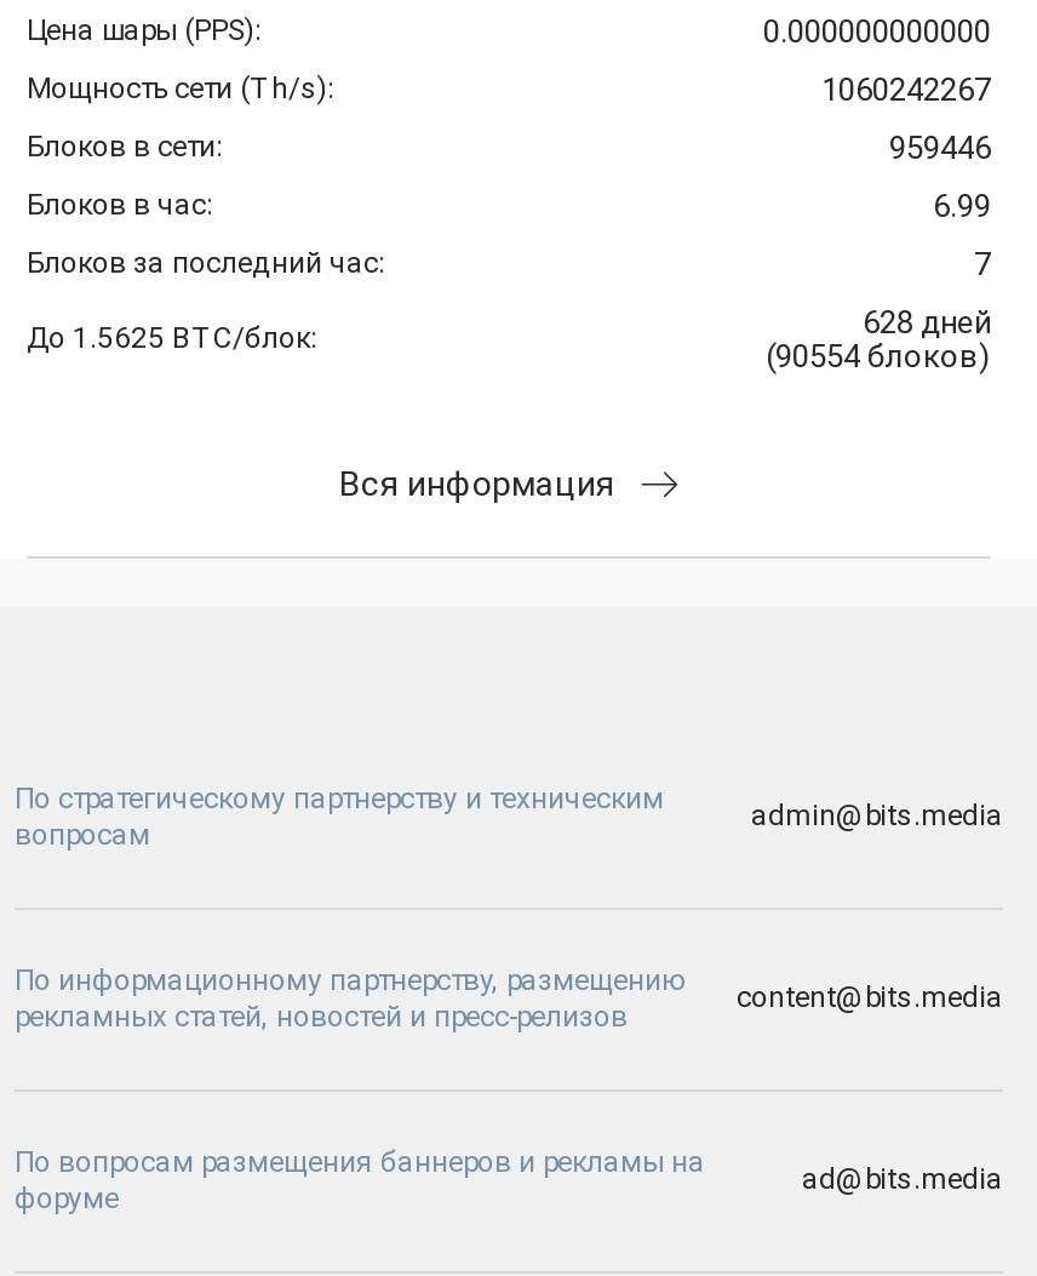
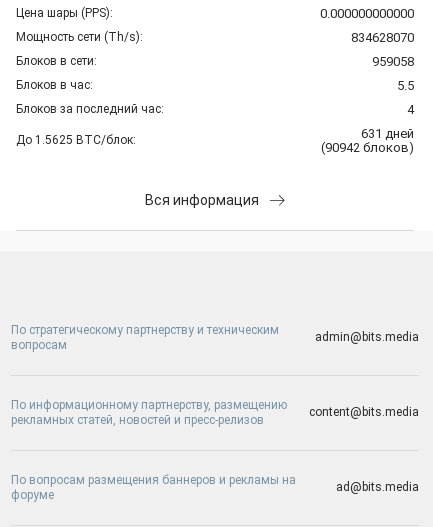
[821,72,991,109] 1060242267 -> [351,30,414,45] 834628070
[889,131,991,167] 959446 -> [372,54,414,69] 959058
[933,189,991,225] 6.99 -> [397,78,414,93] 5.5
[974,247,991,283] 7 -> [407,102,414,117] 4
[863,305,991,341] 628 дней -> [361,126,414,141] 631 дней
[766,339,991,375] (90554 блоков) -> [321,140,414,155] (90942 блоков)

